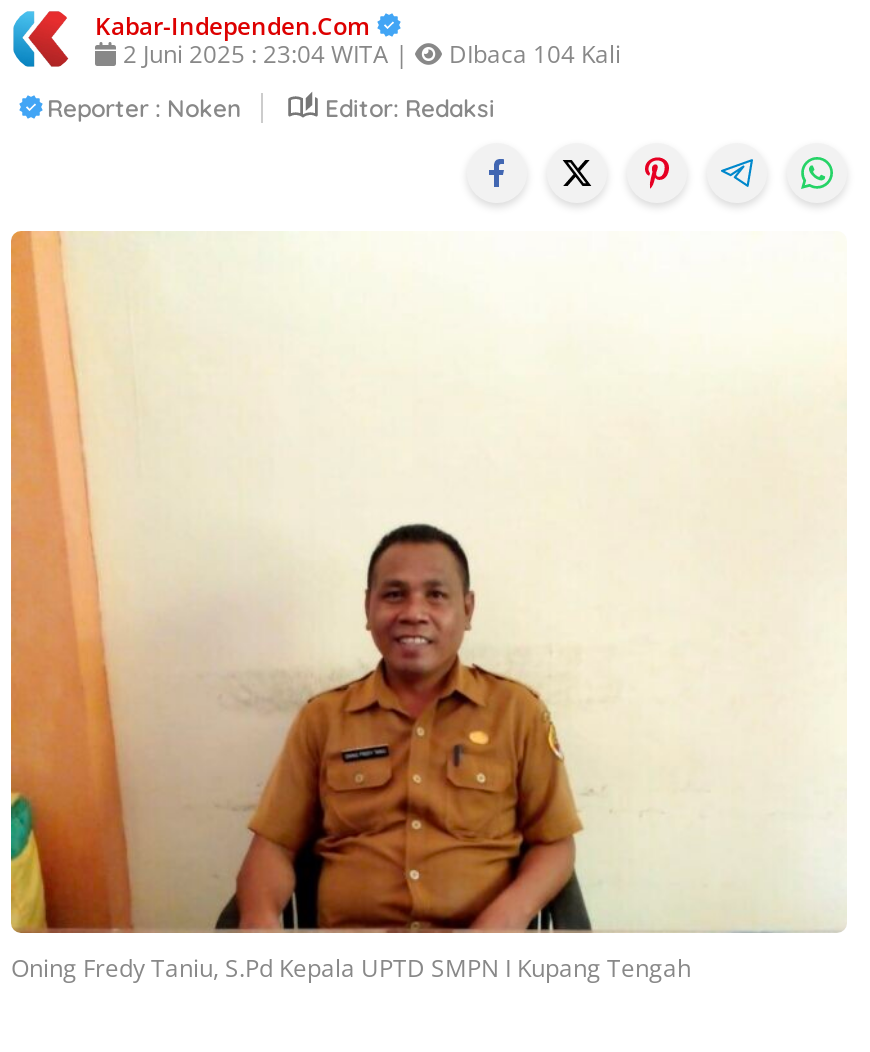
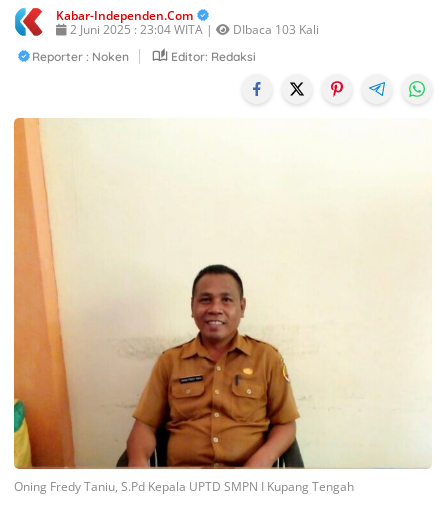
[443,37,621,71] DIbaca 104 Kali -> [230,21,319,38] DIbaca 103 Kali

